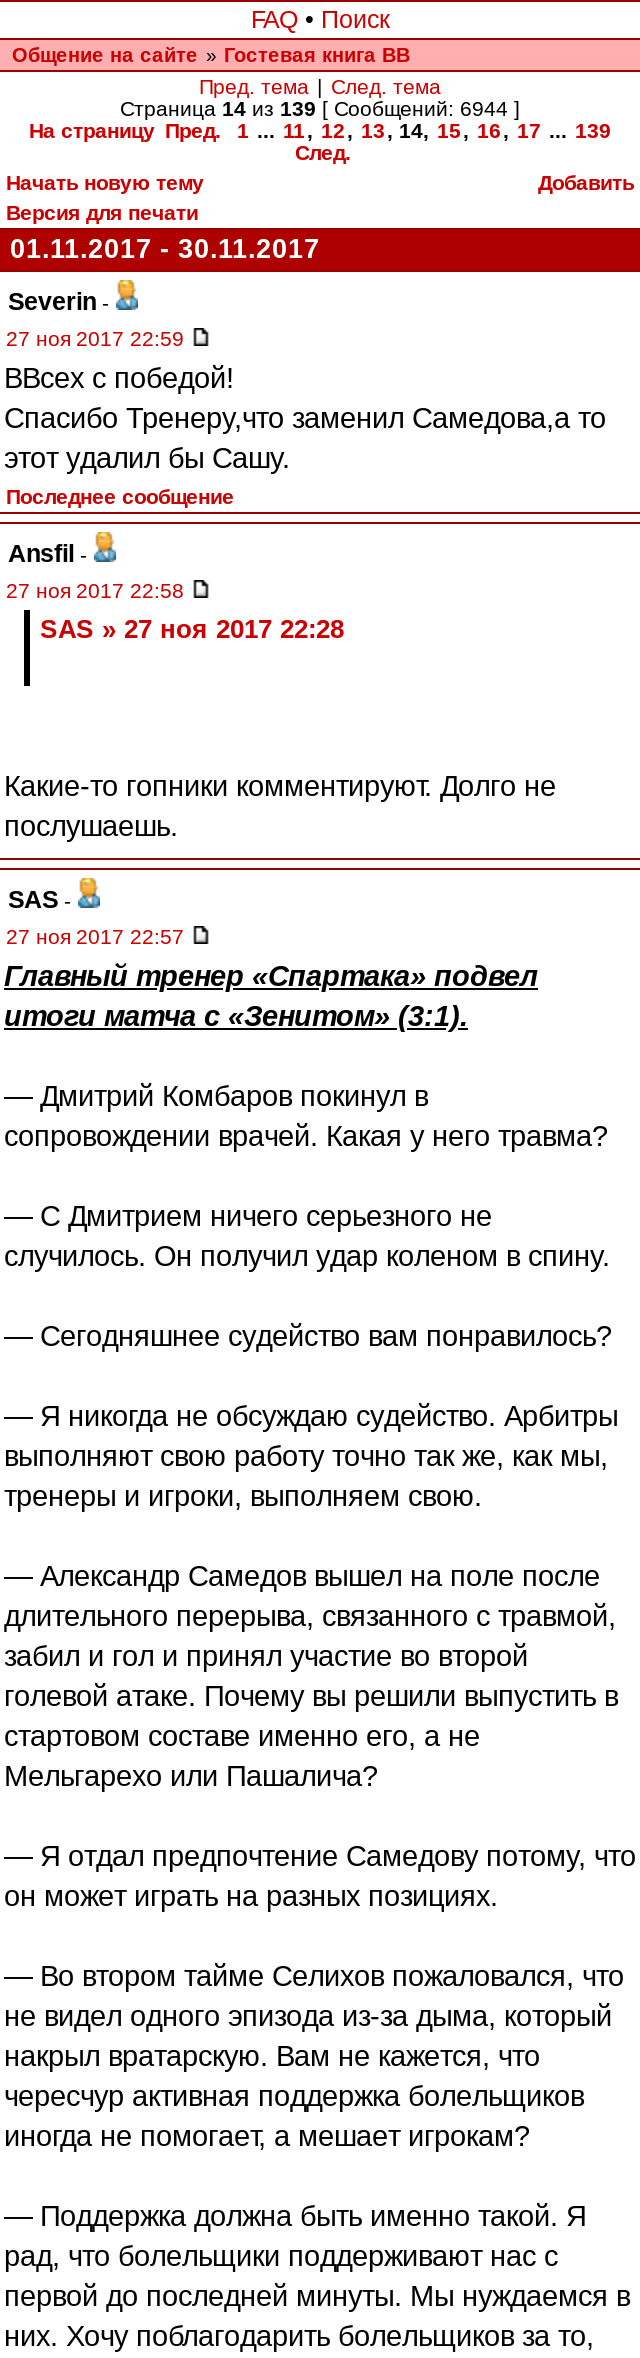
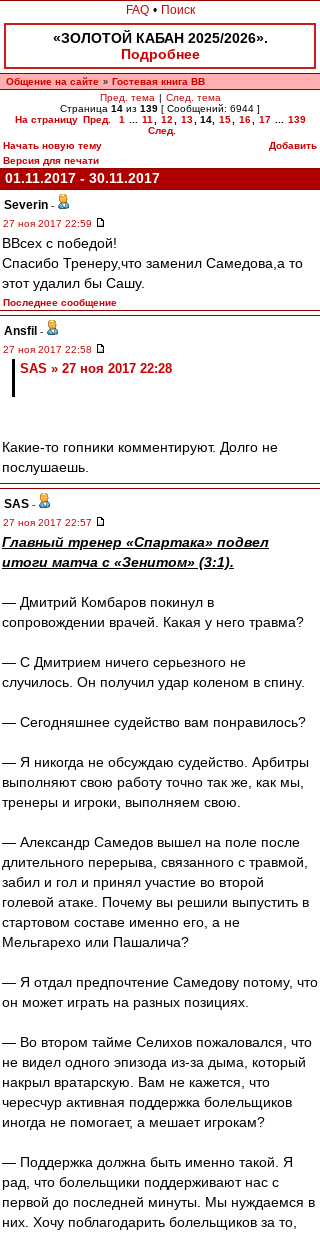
none -> [52,30,267,62] «ЗОЛОТОЙ КАБАН 2025/2026». | Подробнее

